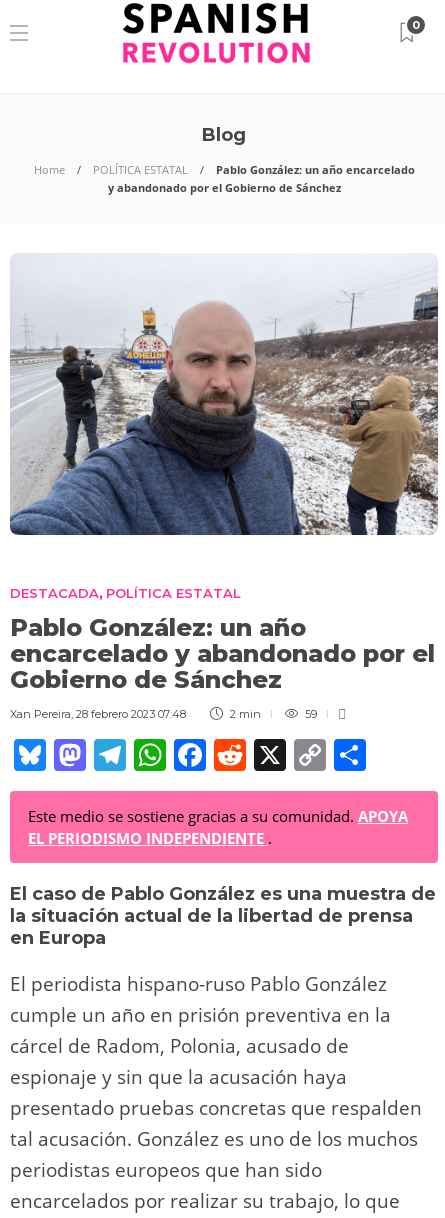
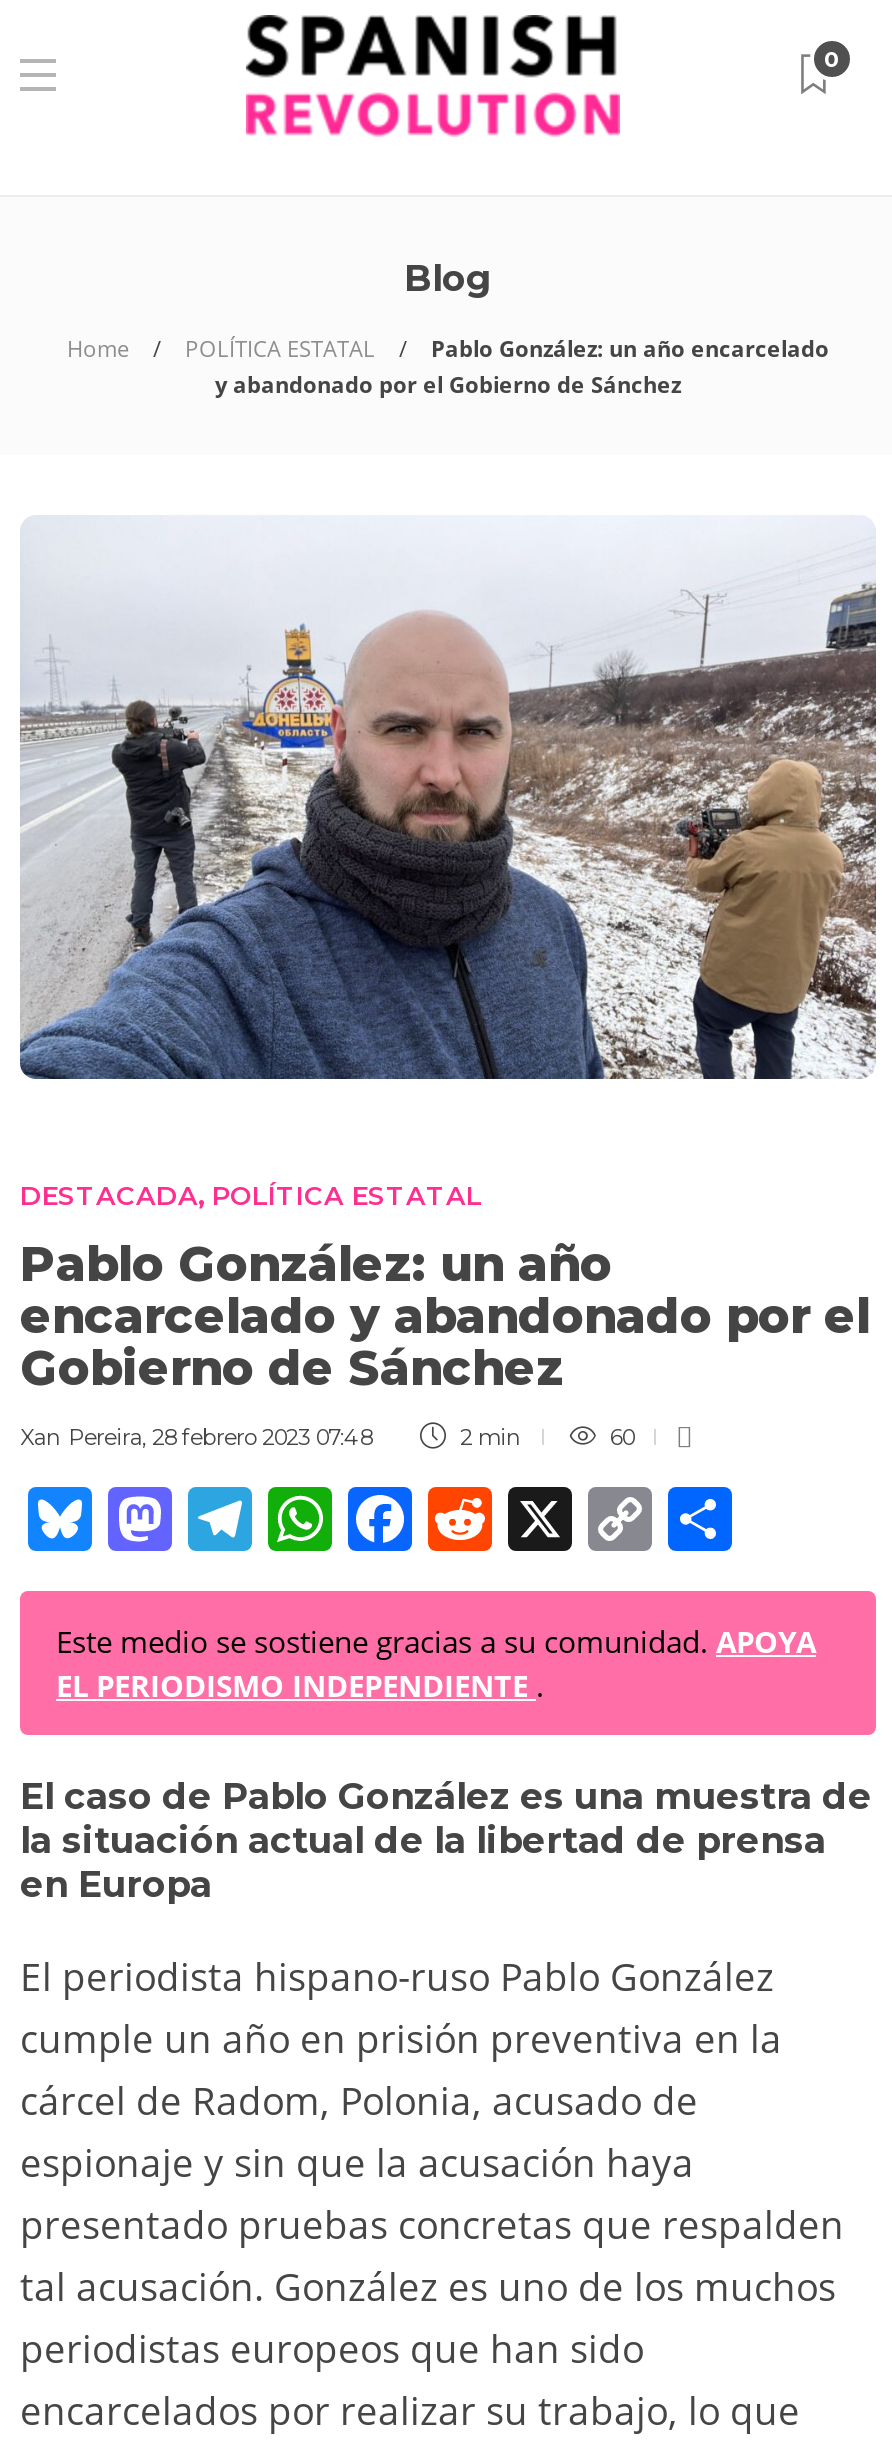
[302,707,317,721] 59 -> [604,1423,634,1451] 60

